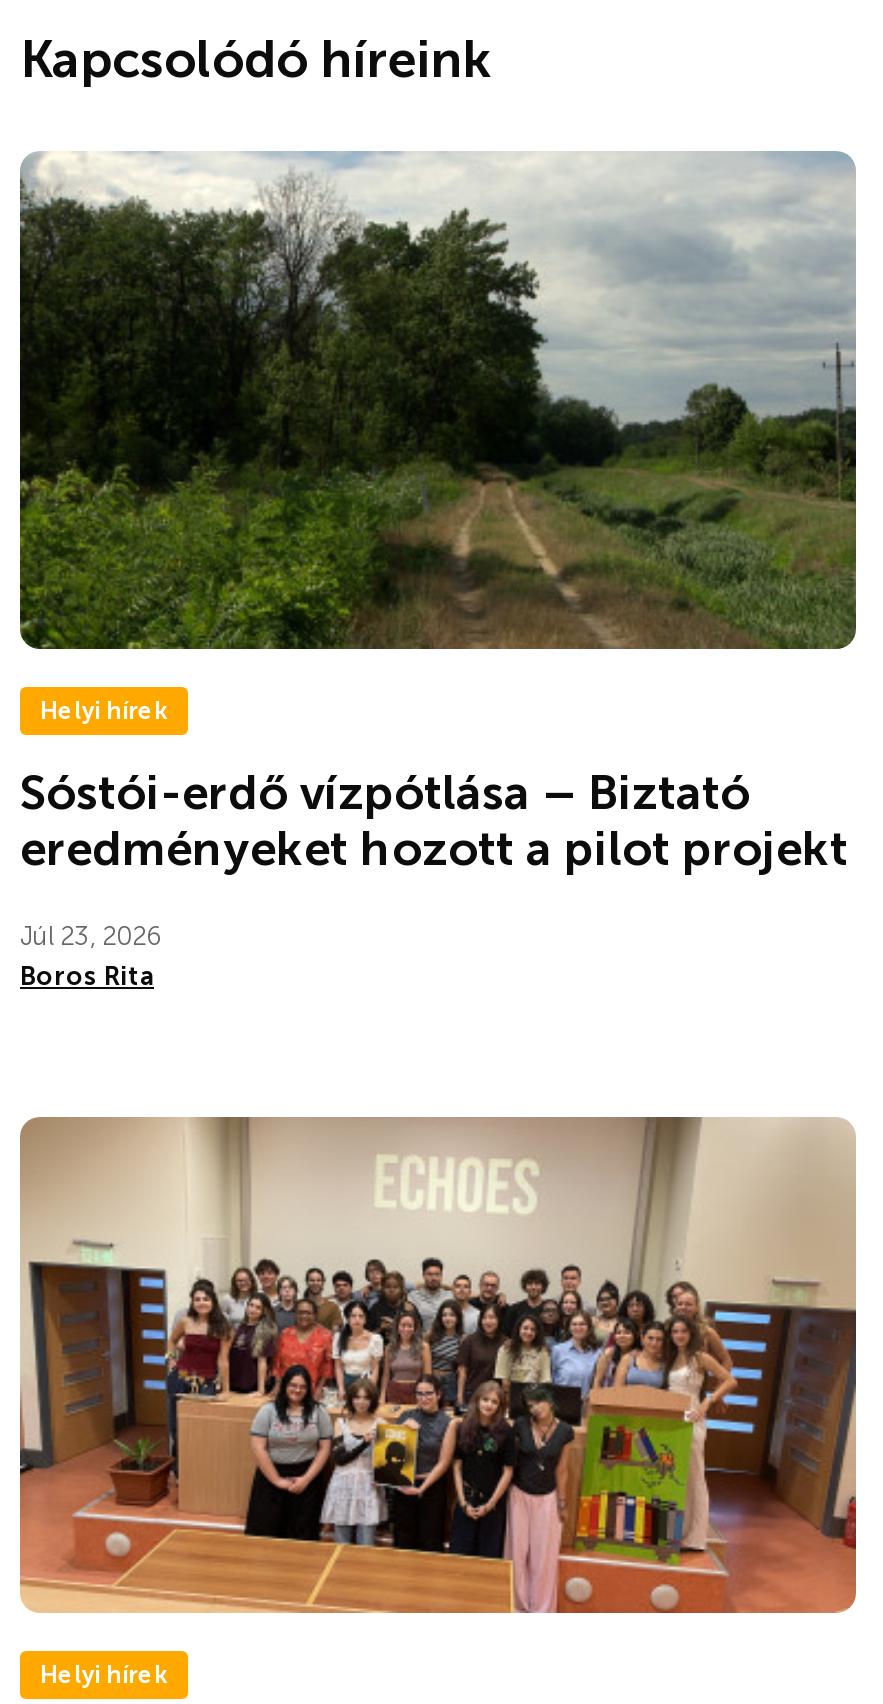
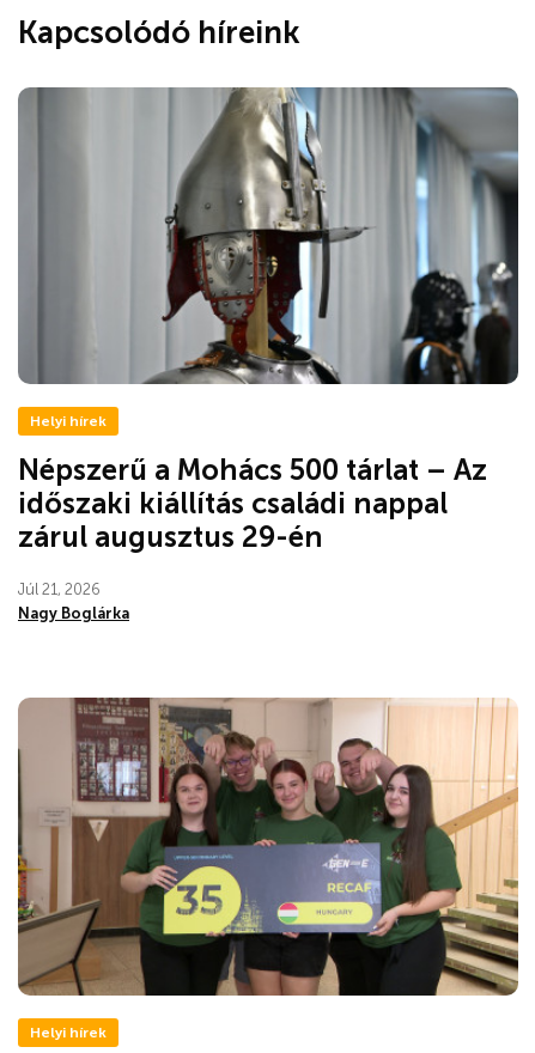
[18,152,856,652] [image] -> [18,86,518,385] [image]
[20,762,848,876] Sóstói-erdő vízpótlása – Biztató | eredményeket hozott a pilot projekt -> [18,453,487,554] Népszerű a Mohács 500 tárlat – Az | időszaki kiállítás családi nappal | zárul augusztus 29-én
[20,920,162,990] Júl 23, 2026 | Boros Rita -> [18,581,129,622] Júl 21, 2026 | Nagy Boglárka
[20,1116,858,1614] [image] -> [17,698,519,997] [image]

